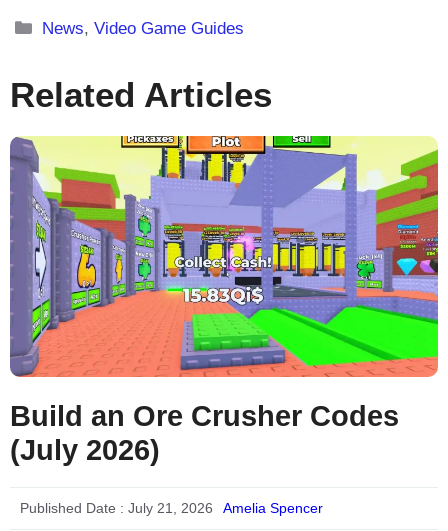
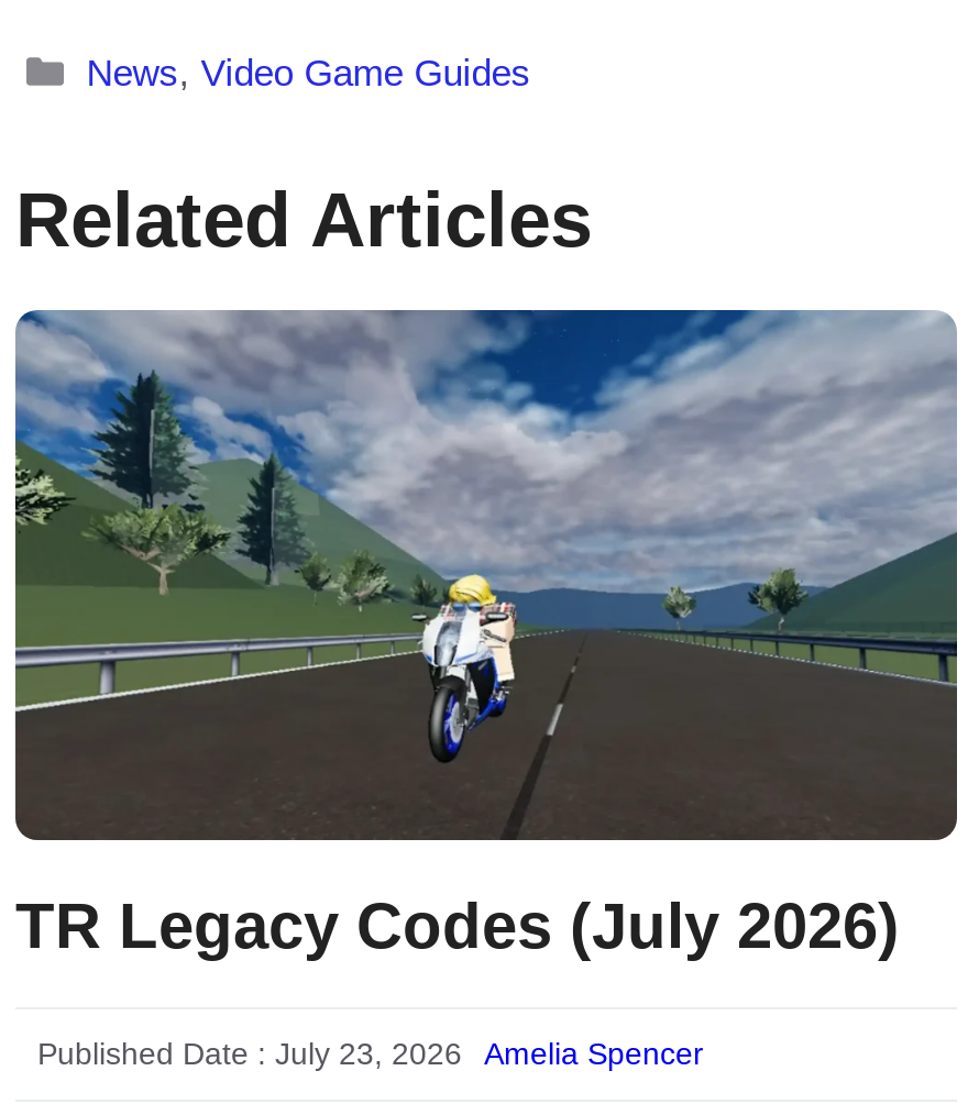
[9,135,439,466] [image] | Build an Ore Crusher Codes | (July 2026) -> [13,308,959,960] [image] | TR Legacy Codes (July 2026)
[20,500,213,516] Published Date : July 21, 2026 -> [37,1035,462,1070] Published Date : July 23, 2026

